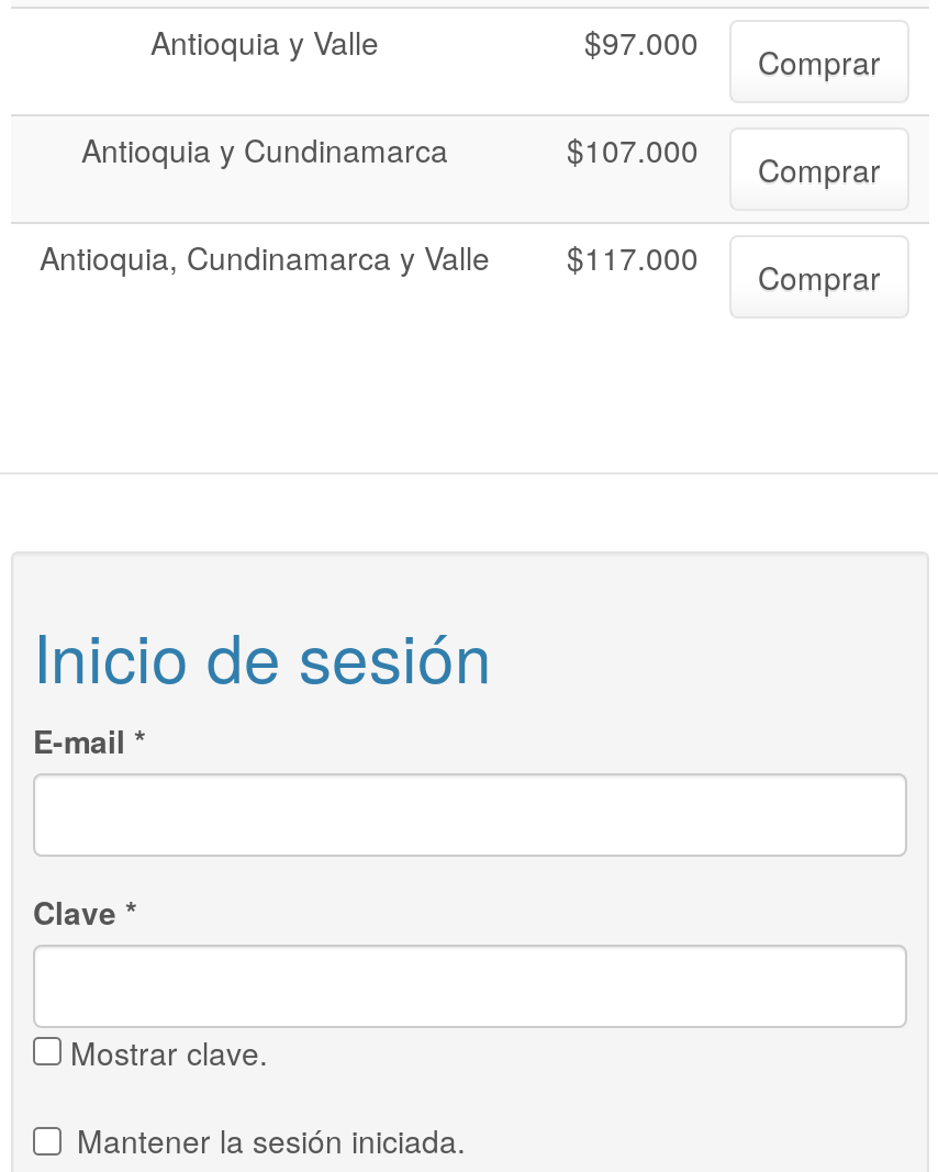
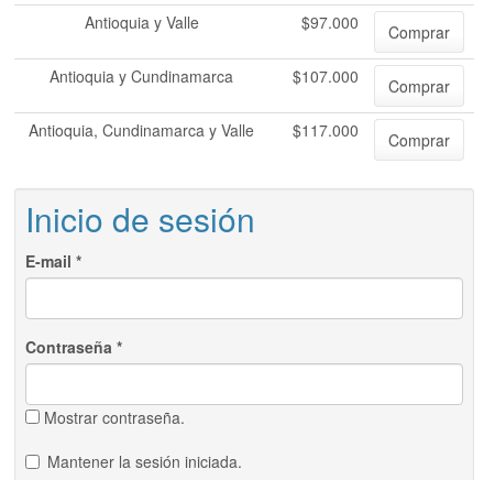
[33,890,136,934] Clave * -> [25,336,122,358] Contraseña *
[70,1030,268,1074] Mostrar clave. -> [44,406,185,428] Mostrar contraseña.

